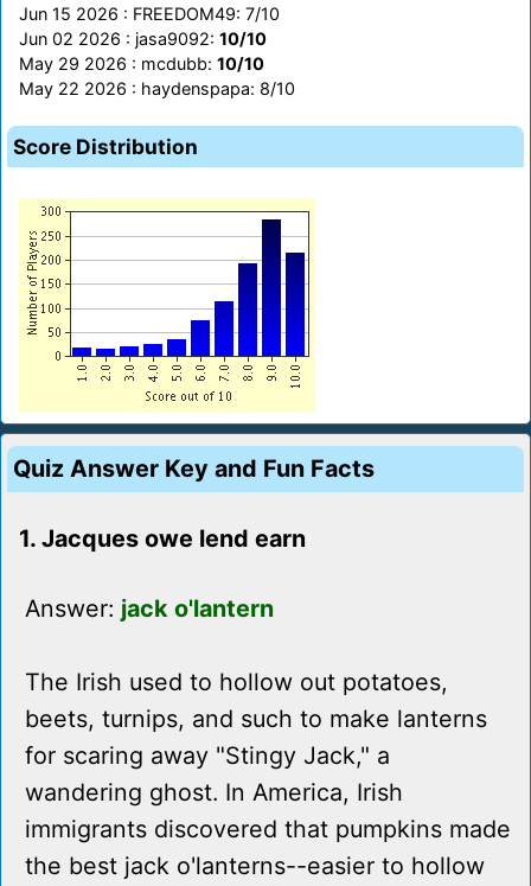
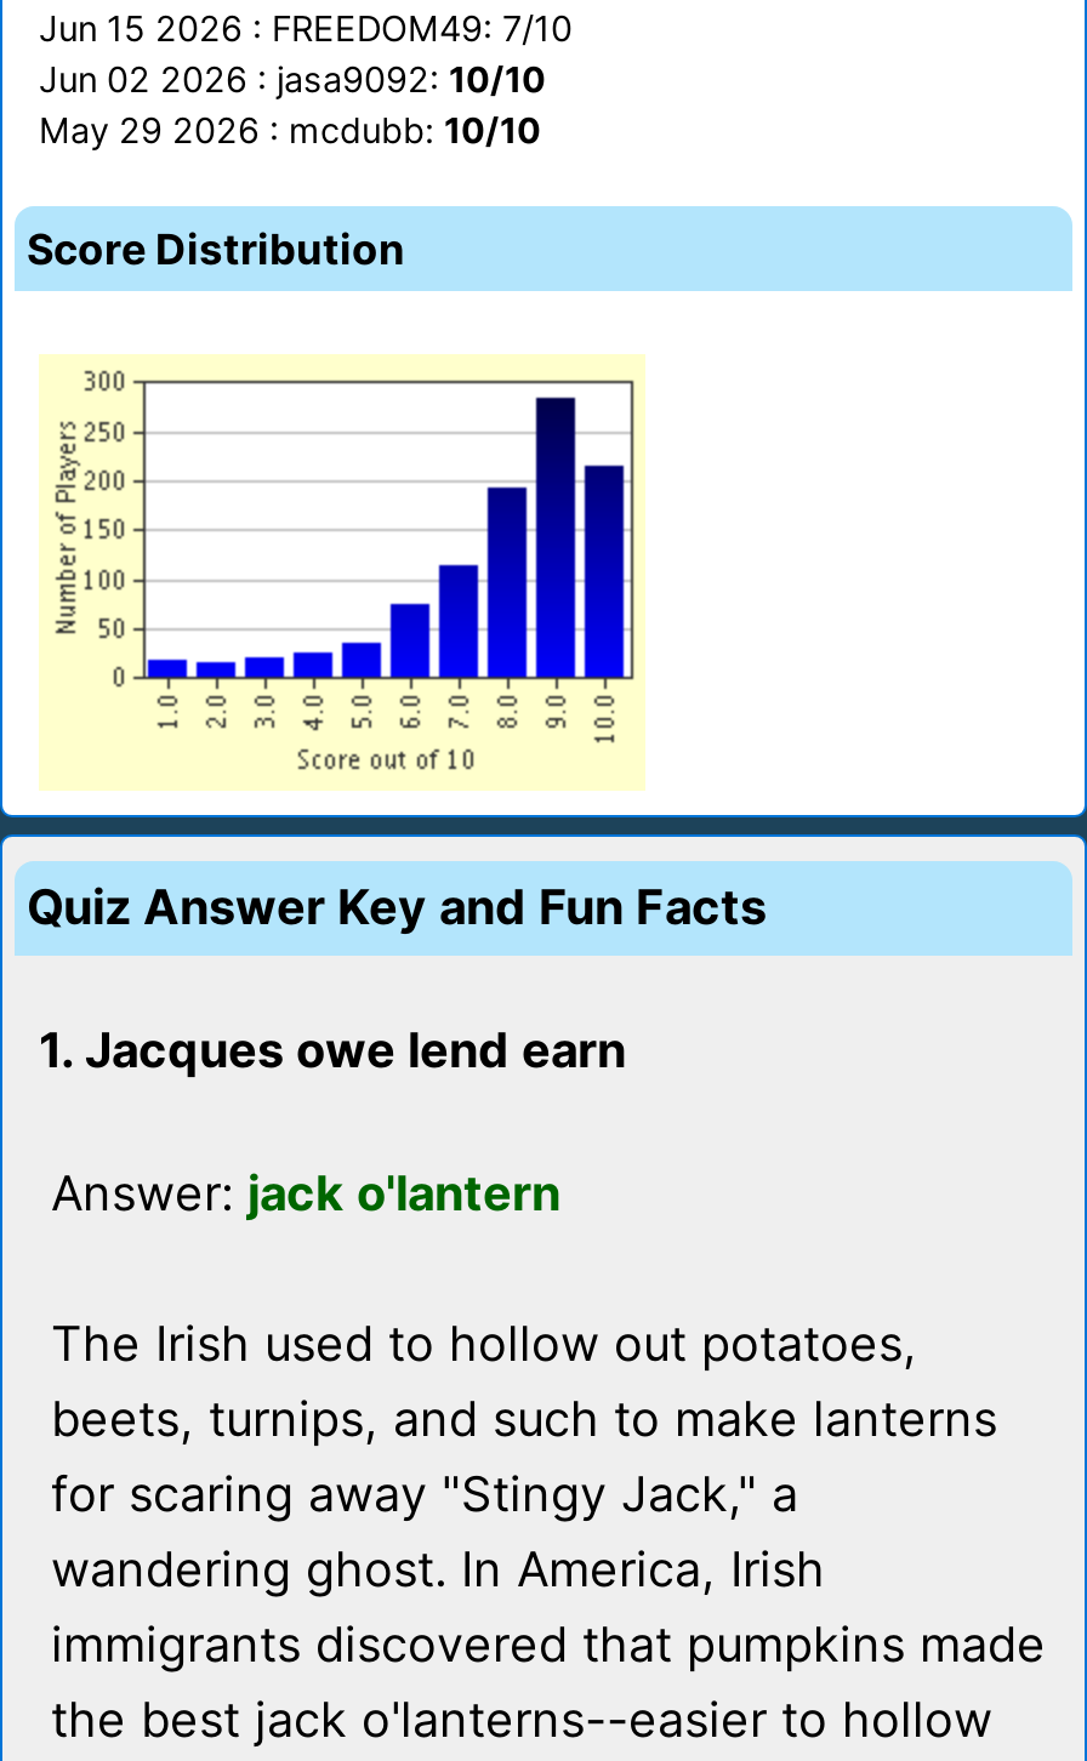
[19,78,295,98] May 22 2026 : haydenspapa: 8/10 -> none

